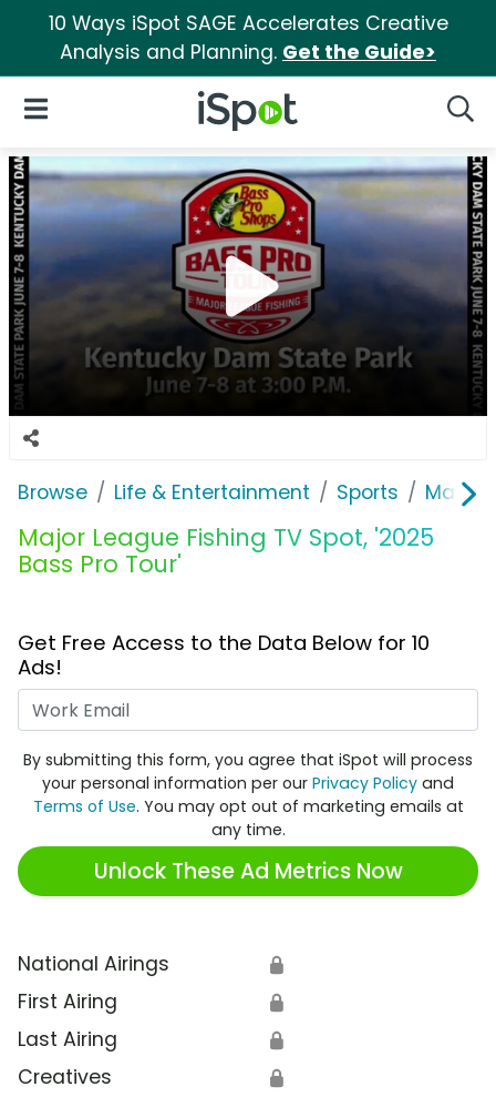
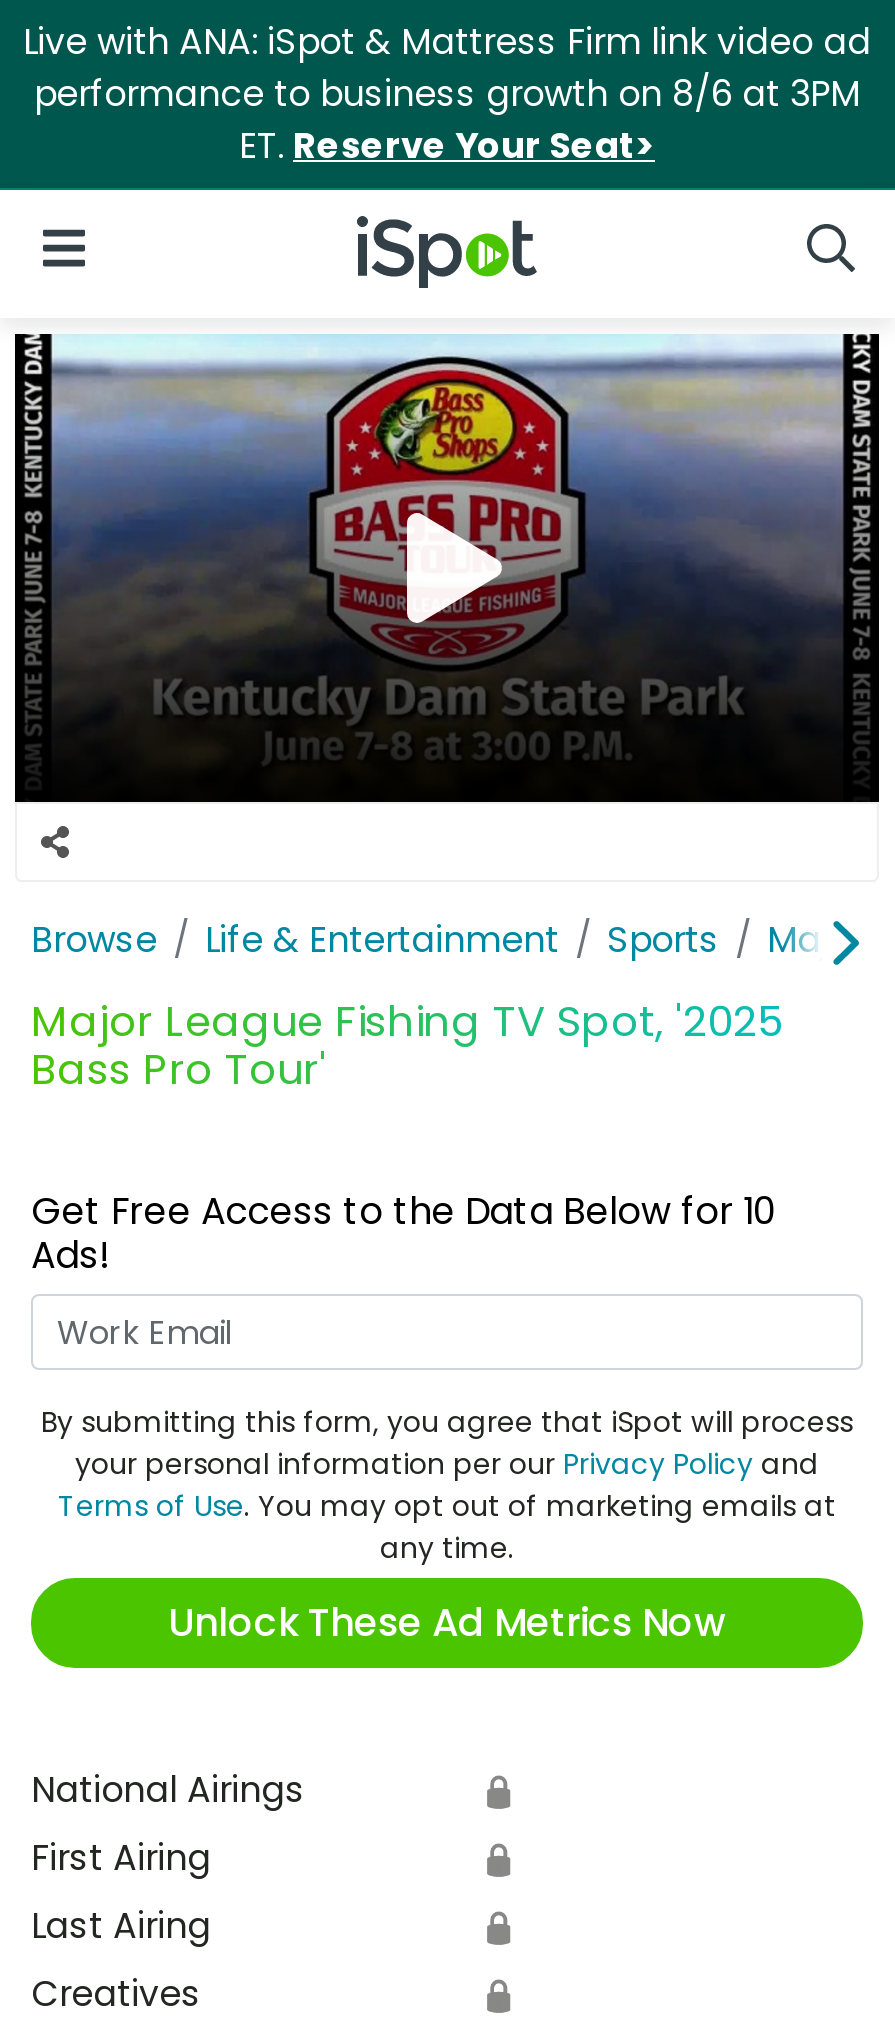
[48,10,448,65] 10 Ways iSpot SAGE Accelerates Creative | Analysis and Planning. Get the Guide> -> [23,18,871,170] Live with ANA: iSpot & Mattress Firm link video ad | performance to business growth on 8/6 at 3PM | ET. Reserve Your Seat>

